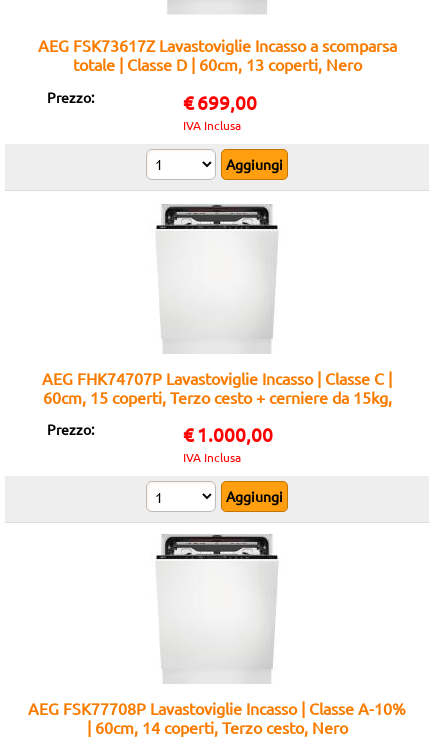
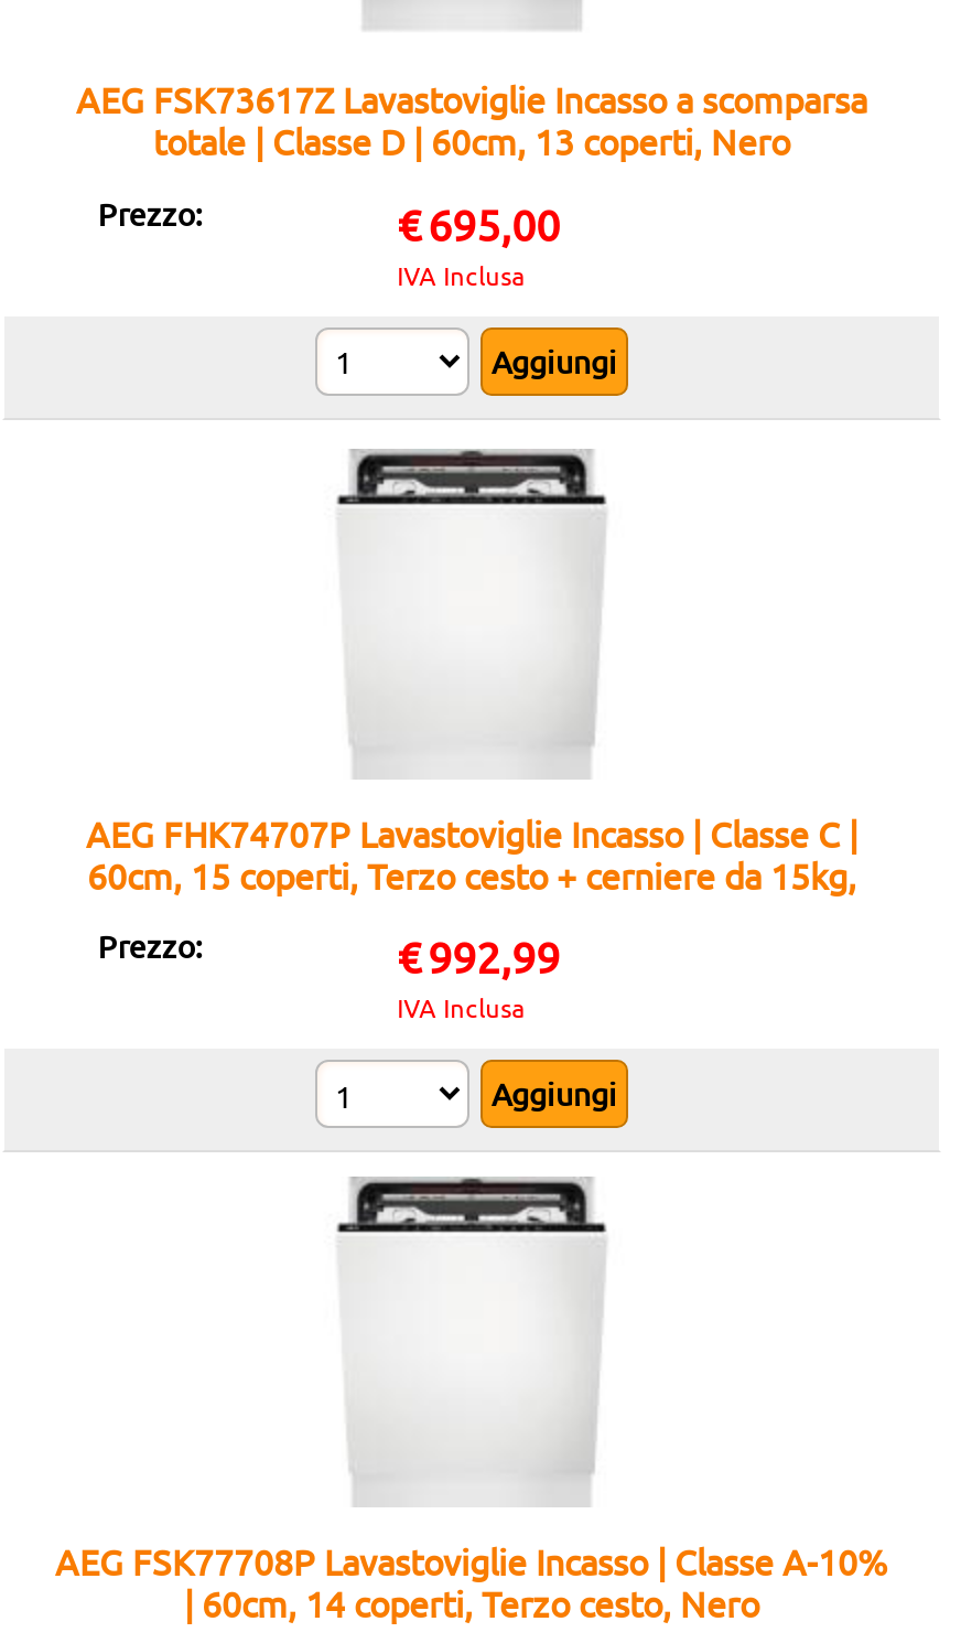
[183,89,257,113] € 699,00 -> [397,196,560,249] € 695,00
[183,422,273,446] € 1.000,00 -> [397,930,560,983] € 992,99

